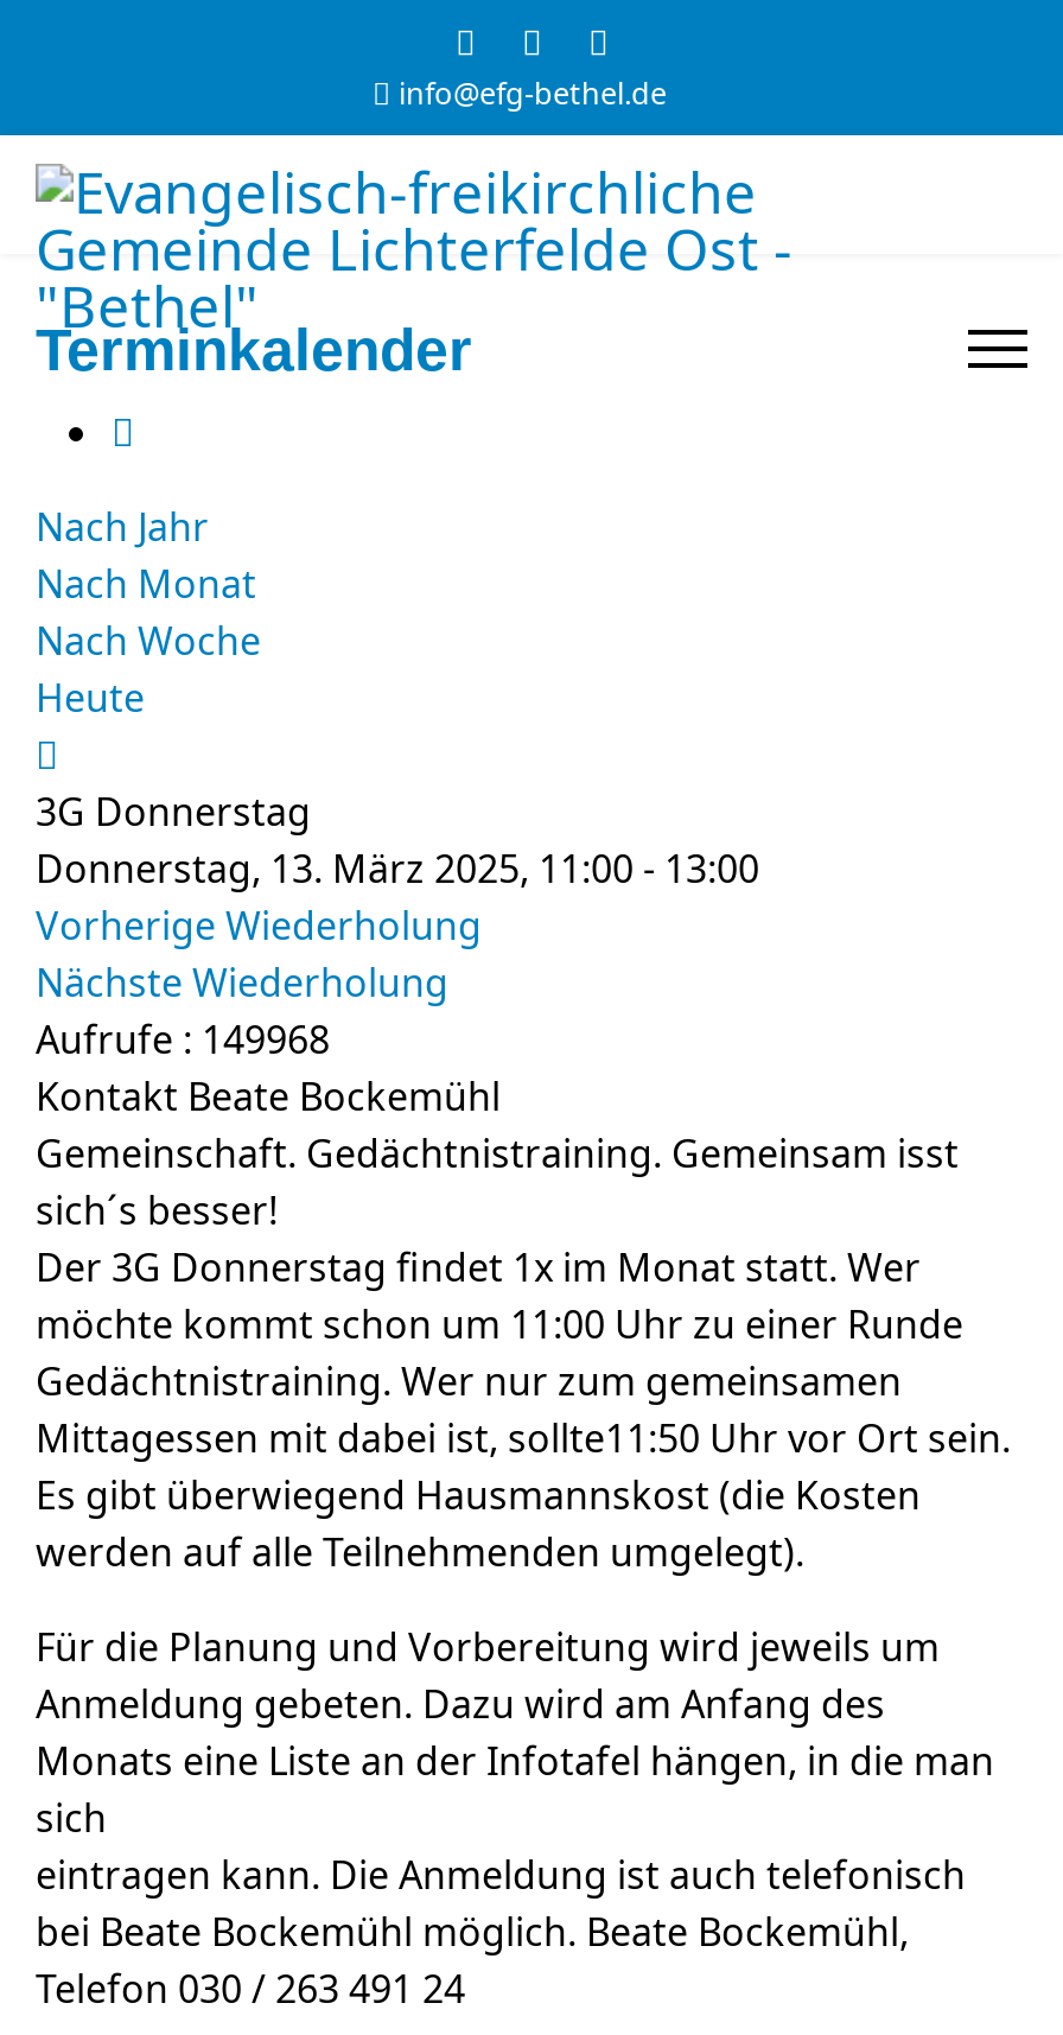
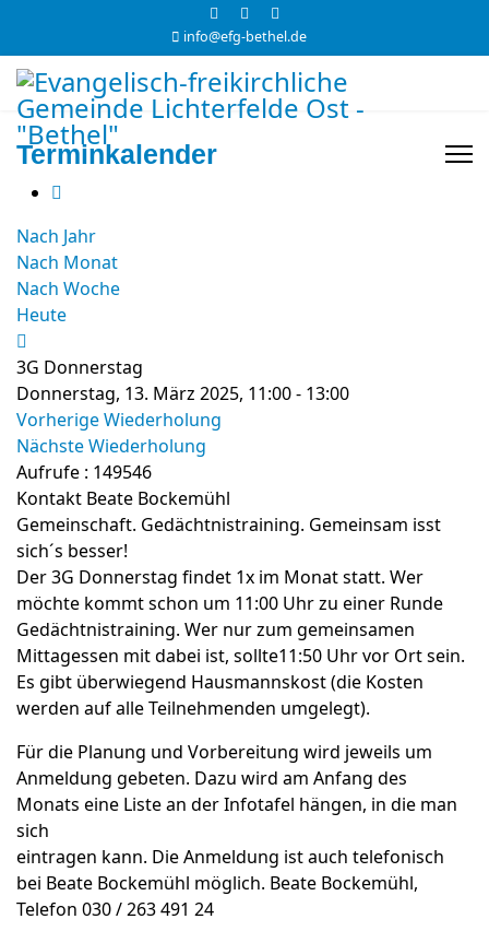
[36,1013,330,1066] Aufrufe: 149968 -> [16,460,152,484] Aufrufe: 149546

